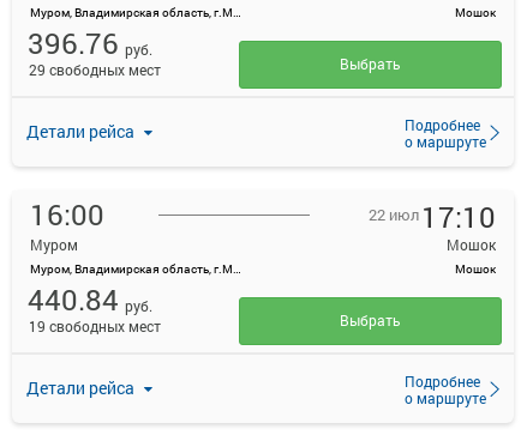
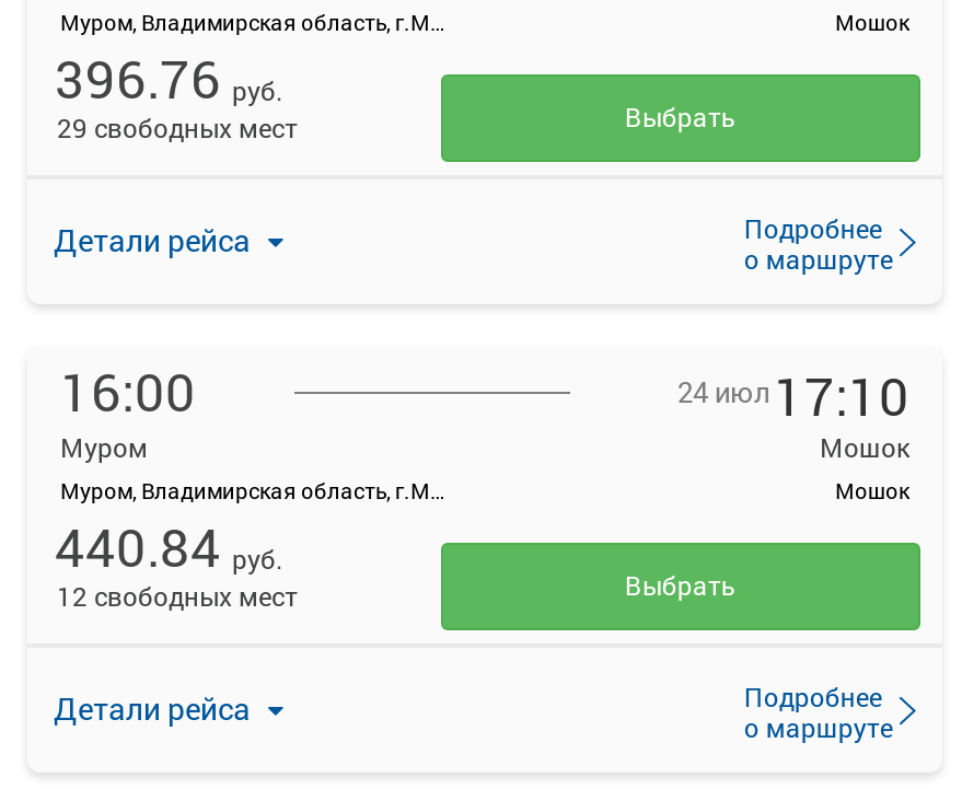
[369,198,496,236] 22 июл 17:10 -> [677,361,909,431] 24 июл 17:10
[28,316,160,336] 19 свободных мест -> [57,578,298,613] 12 свободных мест

